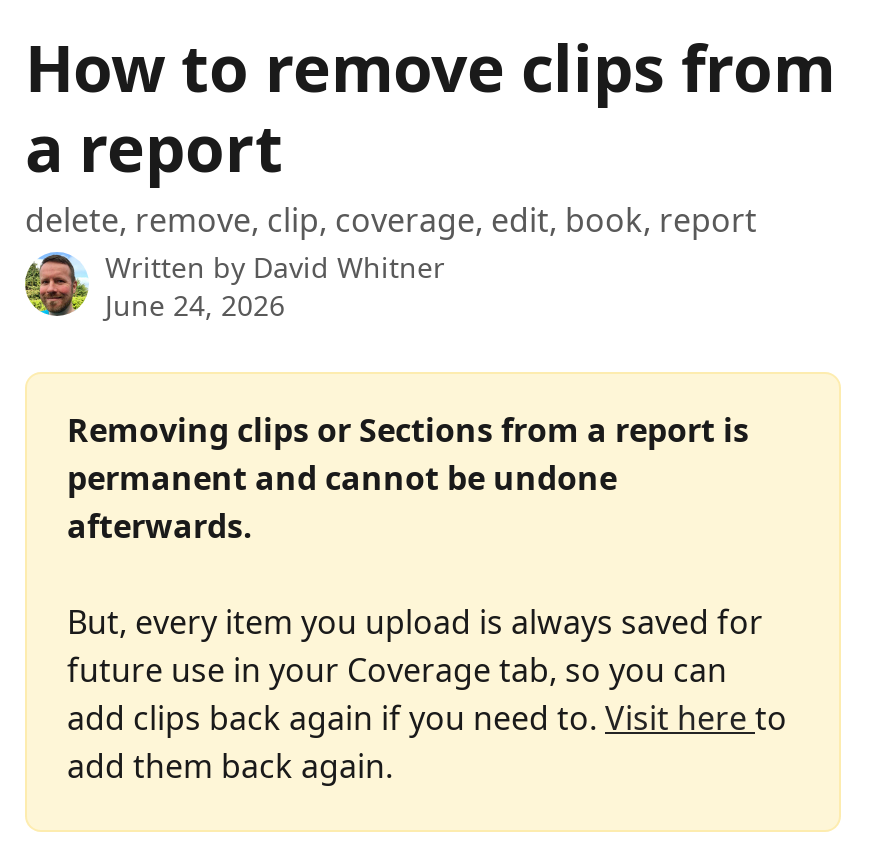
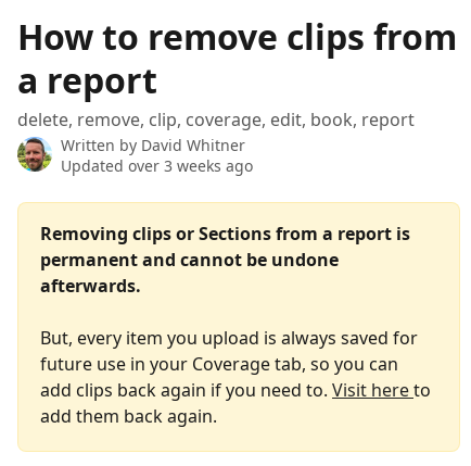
[105,286,285,324] June 24, 2026 -> [61,155,253,176] Updated over 3 weeks ago

